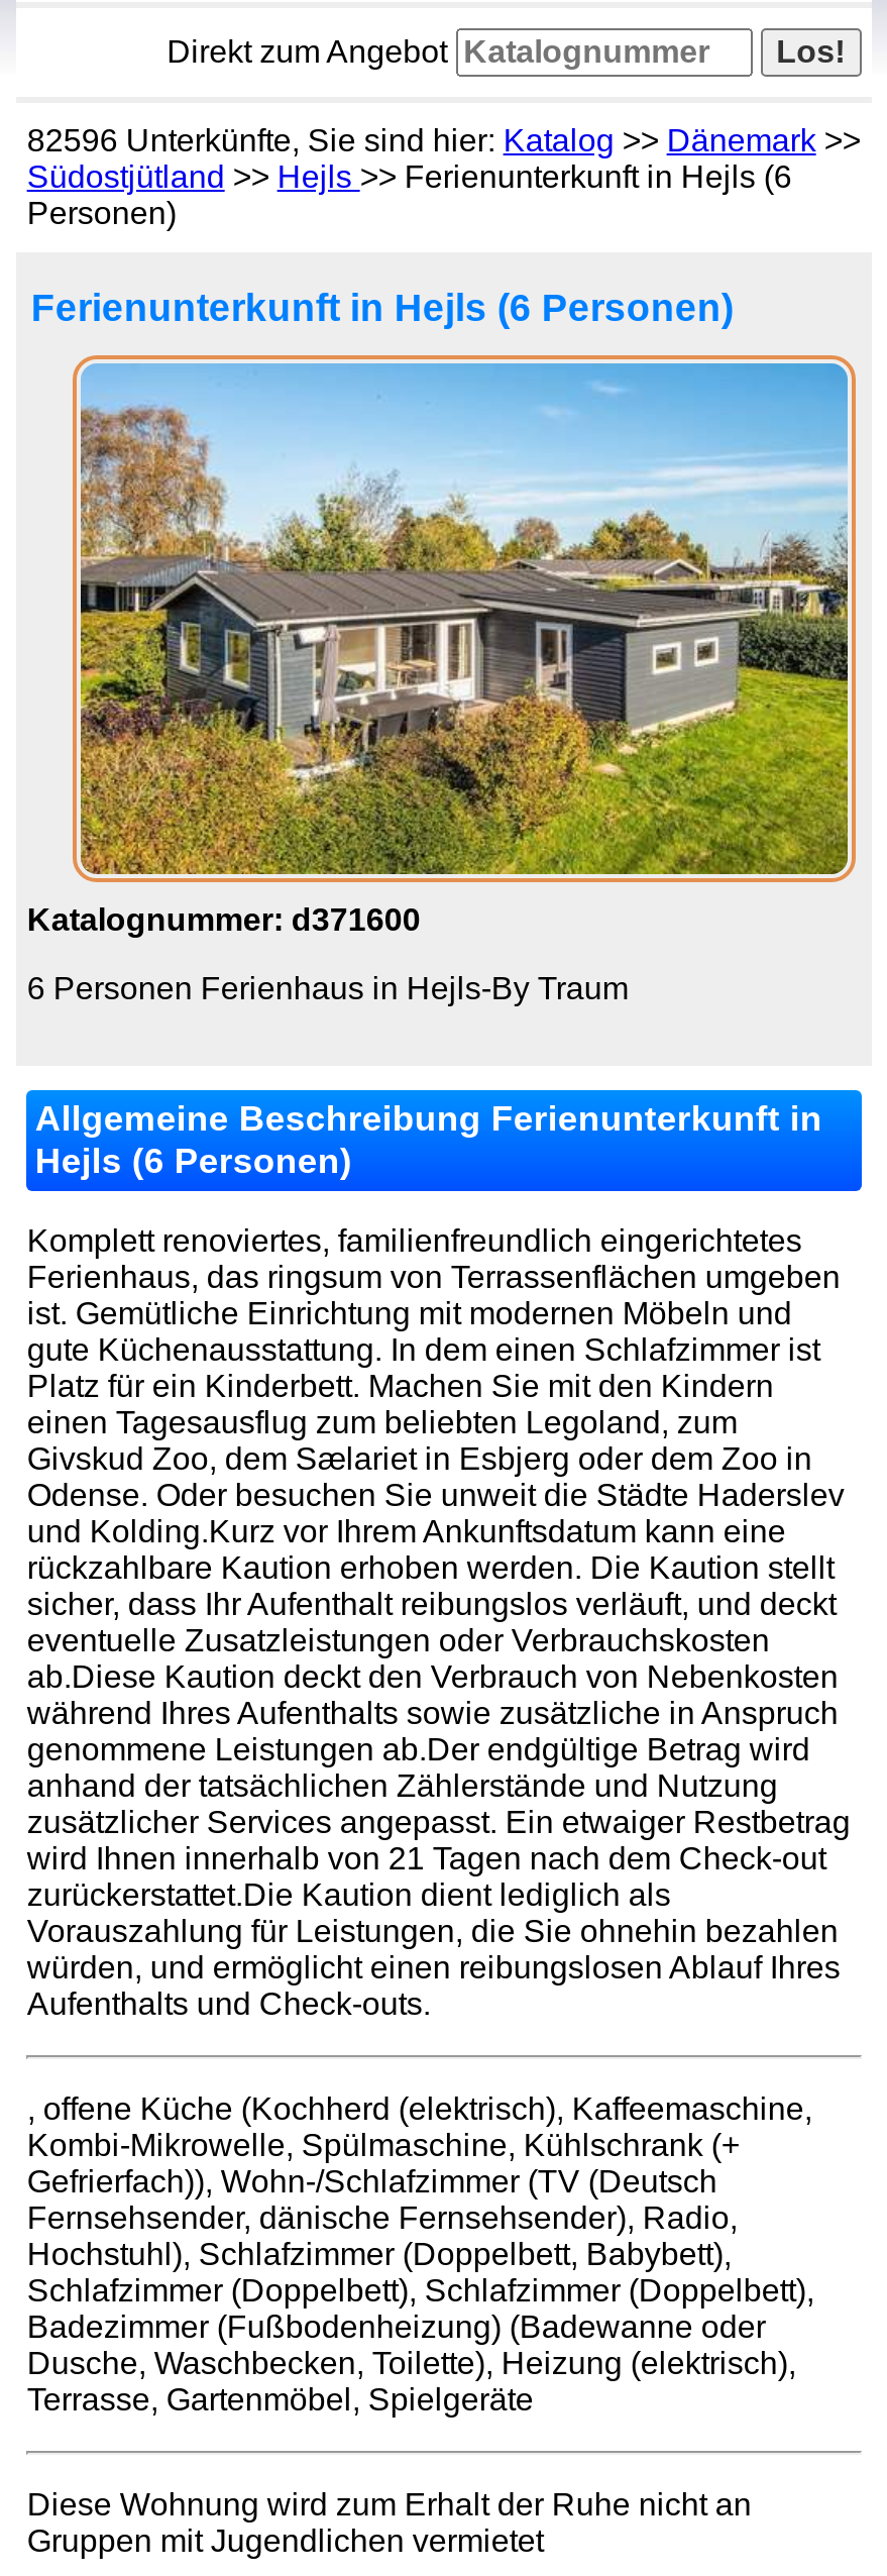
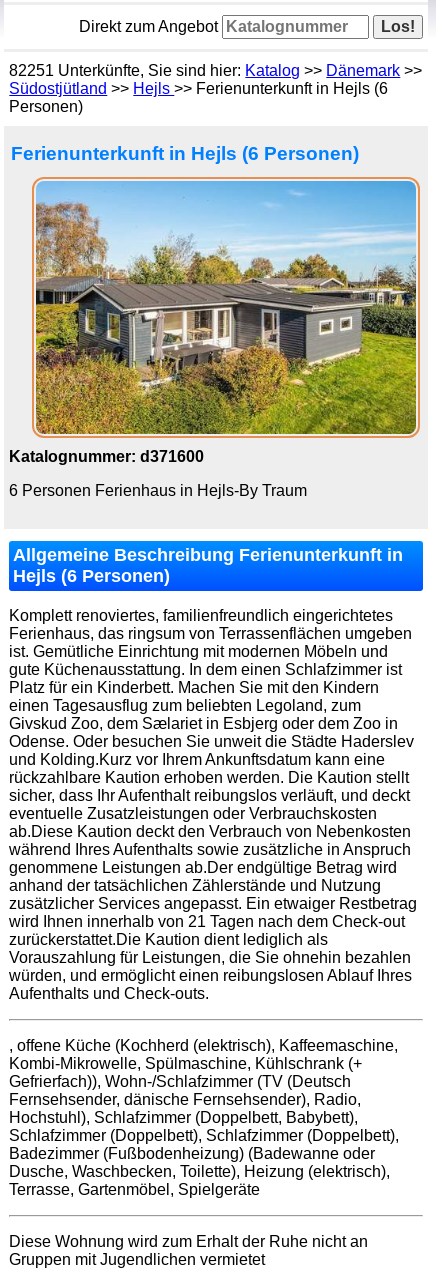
[27,123,860,157] 82596 Unterkünfte, Sie sind hier: Katalog >> Dänemark >> -> [9,62,422,79] 82251 Unterkünfte, Sie sind hier: Katalog >> Dänemark >>

